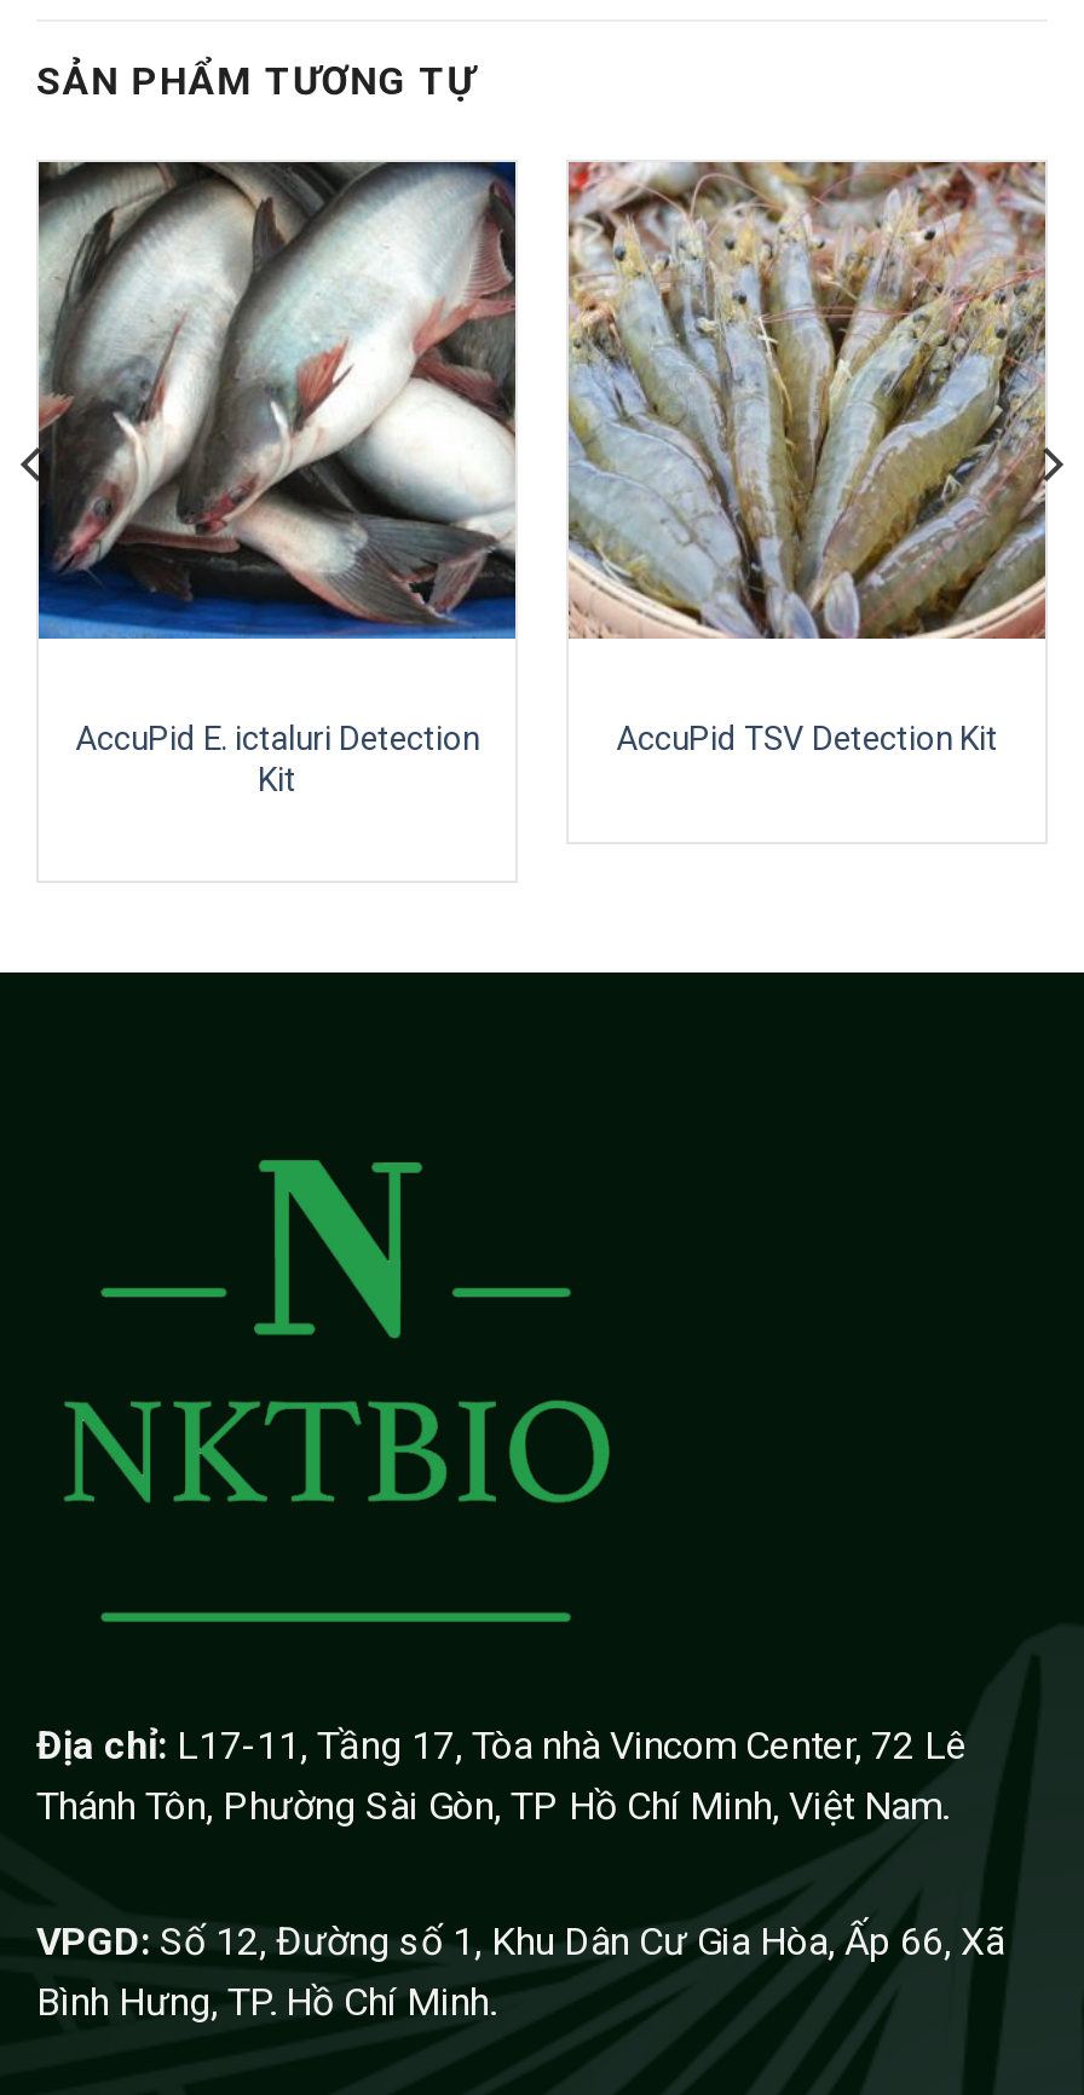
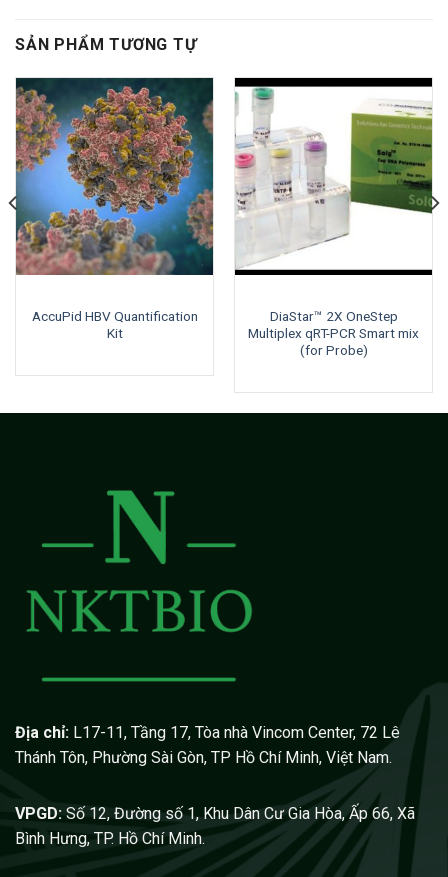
[36,160,518,756] [image] | AccuPid E. ictaluri Detection -> [15,78,214,324] [image] | AccuPid HBV Quantification
[566,160,1048,758] [image] | AccuPid TSV Detection Kit -> [234,77,433,358] [image] | DiaStar™ 2X OneStep | Multiplex qRT-PCR Smart mix | (for Probe)

